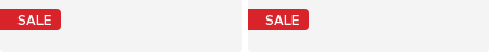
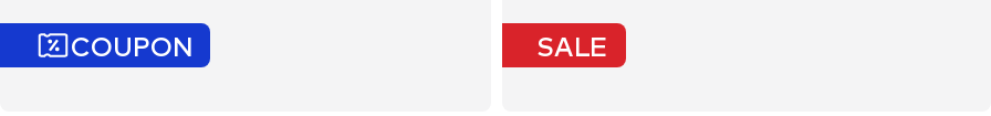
[17,12,52,28] SALE -> [71,29,192,63] COUPON

